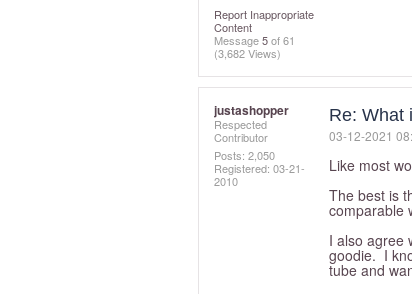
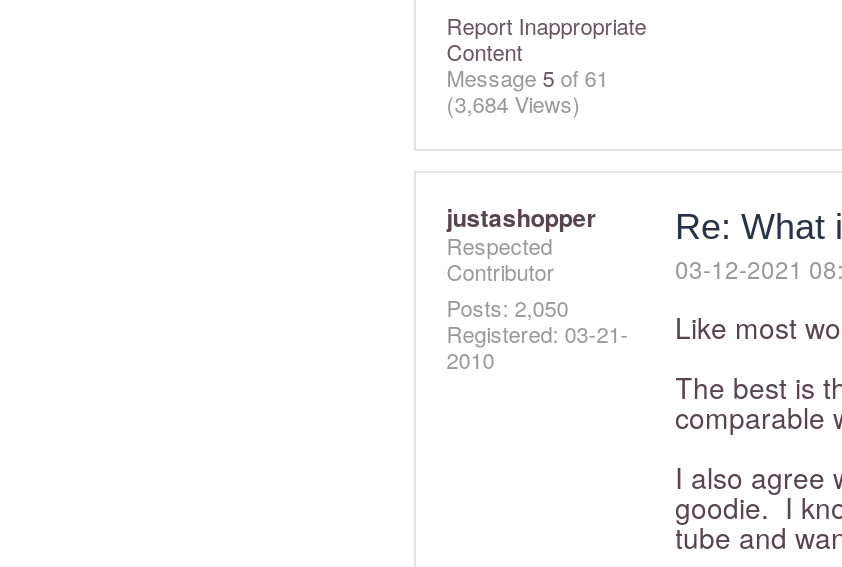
[214,45,281,61] (3,682 Views) -> [446,88,580,120] (3,684 Views)

